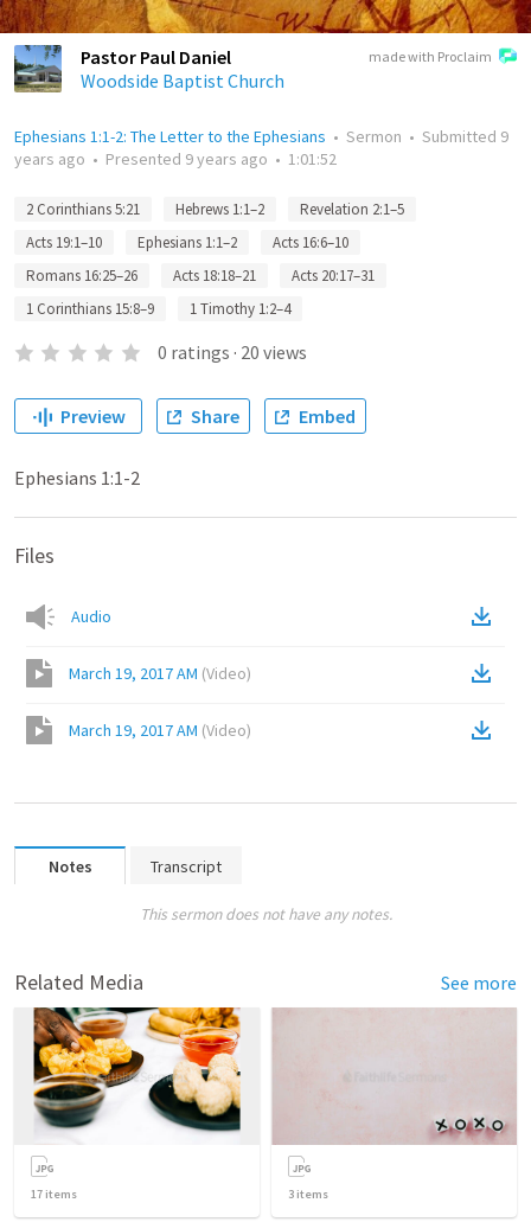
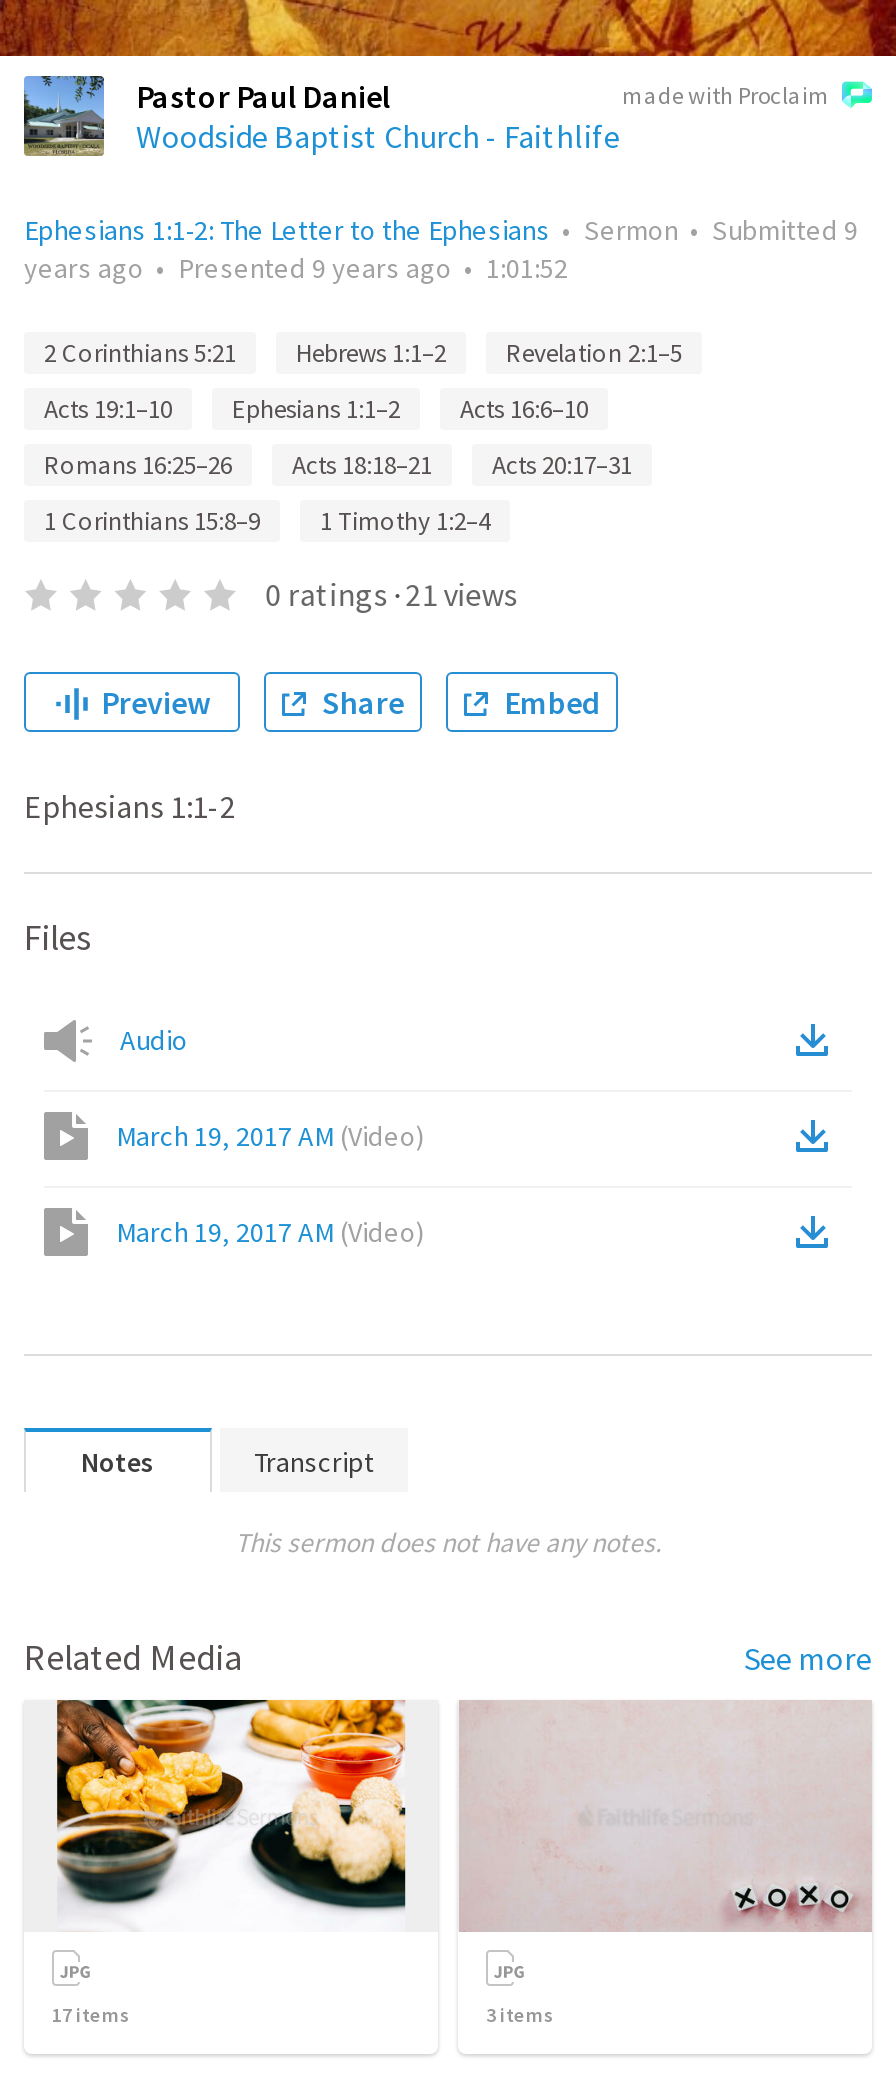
[81,69,284,92] Woodside Baptist Church -> [136,116,620,156] Woodside Baptist Church - Faithlife
[157,340,307,364] 0 ratings · 20 views -> [265,574,517,614] 0 ratings · 21 views

